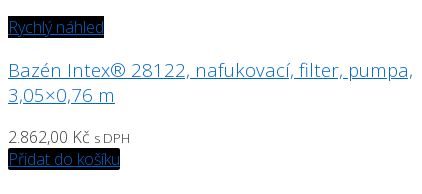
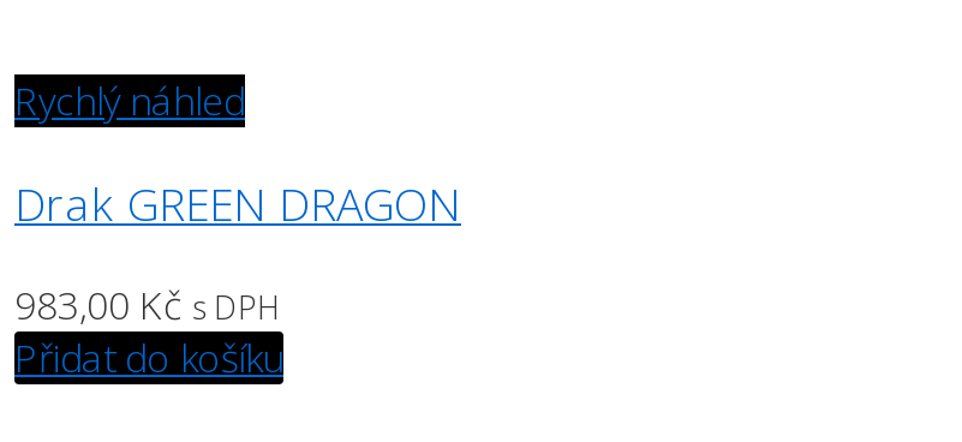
[8,57,413,107] Bazén Intex® 28122, nafukovací, filter, pumpa, | 3,05×0,76 m -> [14,173,461,233] Drak GREEN DRAGON
[8,126,130,148] 2.862,00 Kč s DPH -> [14,278,279,331] 983,00 Kč s DPH

